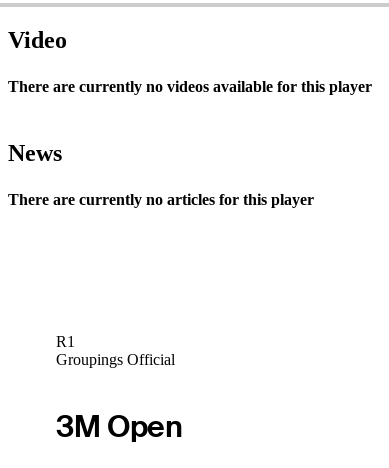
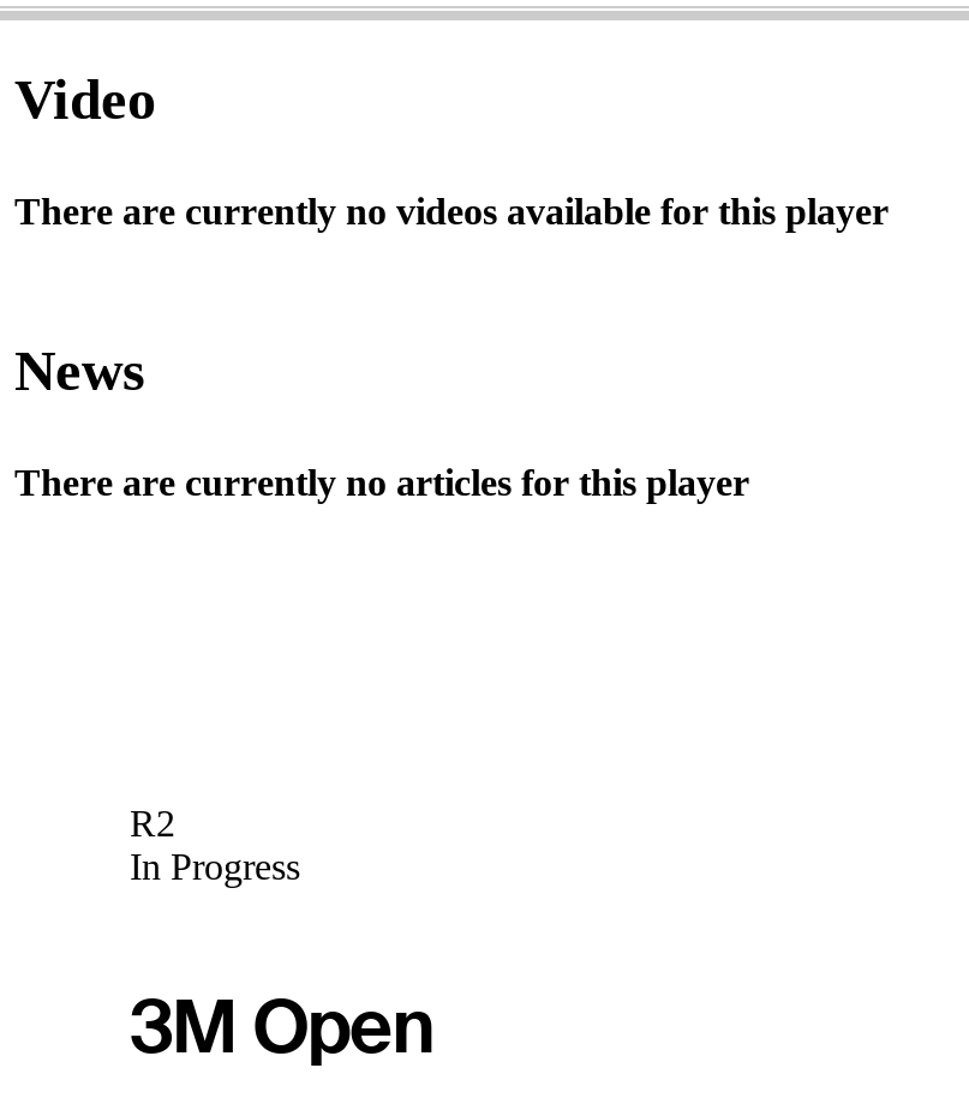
[56,333,175,368] R1 | Groupings Official -> [130,802,300,886] R2 | In Progress

